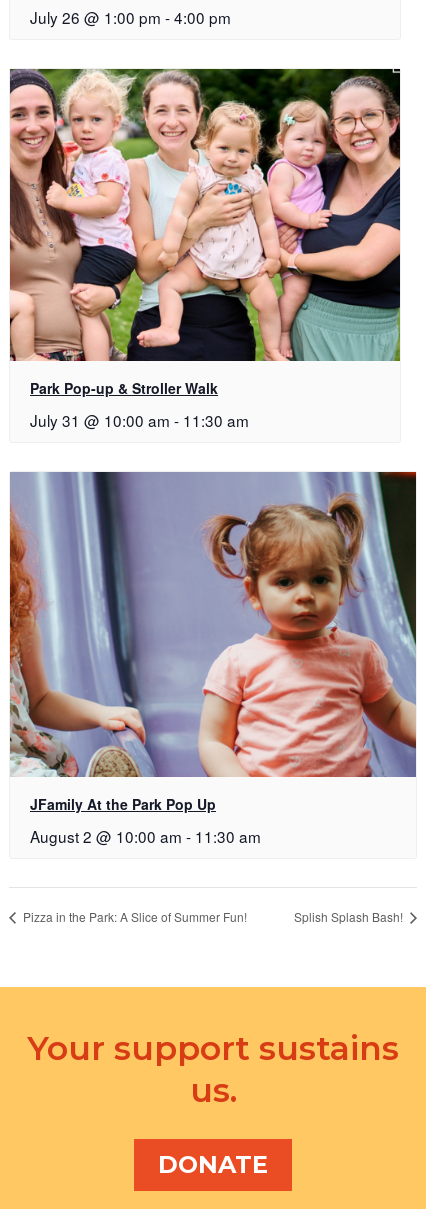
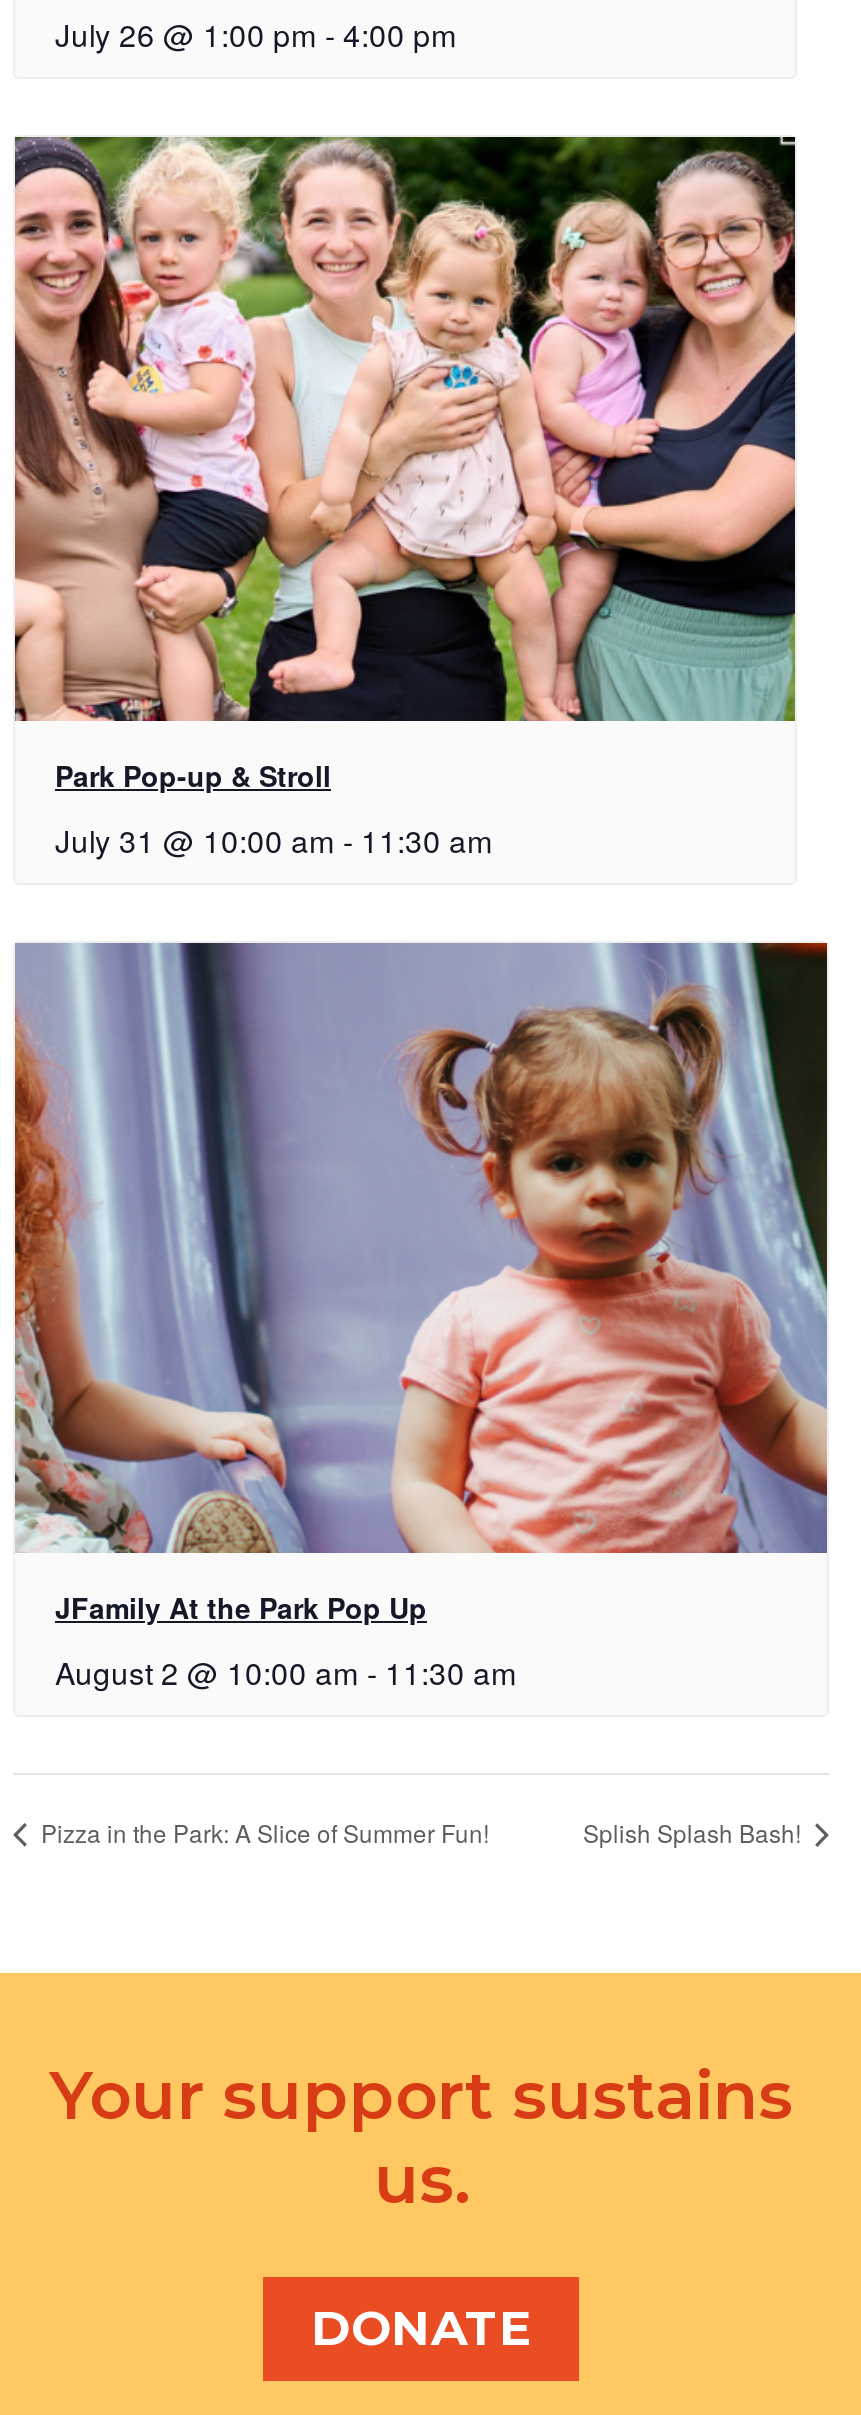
[30,378,218,398] Park Pop-up & Stroller Walk -> [55,755,331,795] Park Pop-up & Stroll

